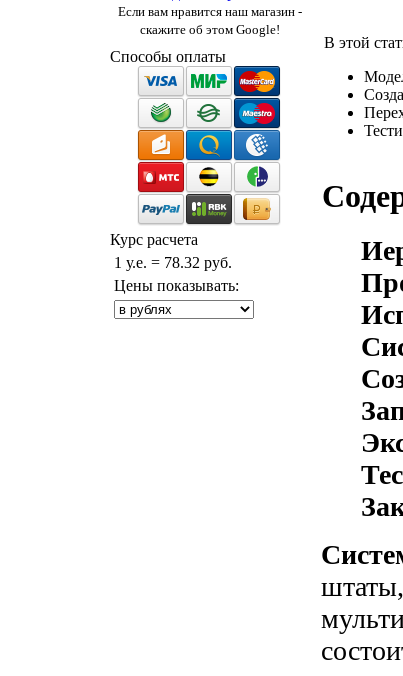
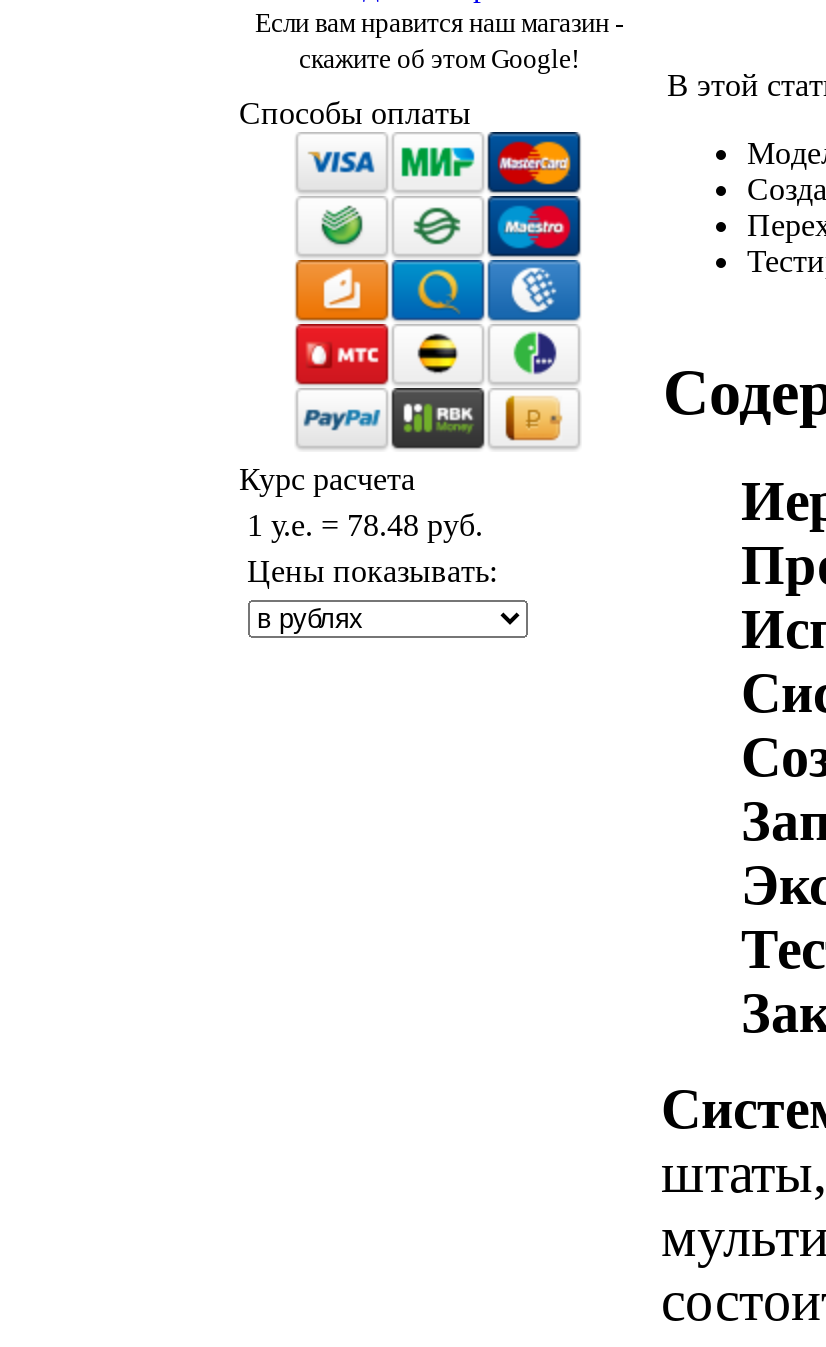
[109,254,231,271] 1 у.е. = 78.32 руб. -> [239,508,483,542] 1 у.е. = 78.48 руб.

